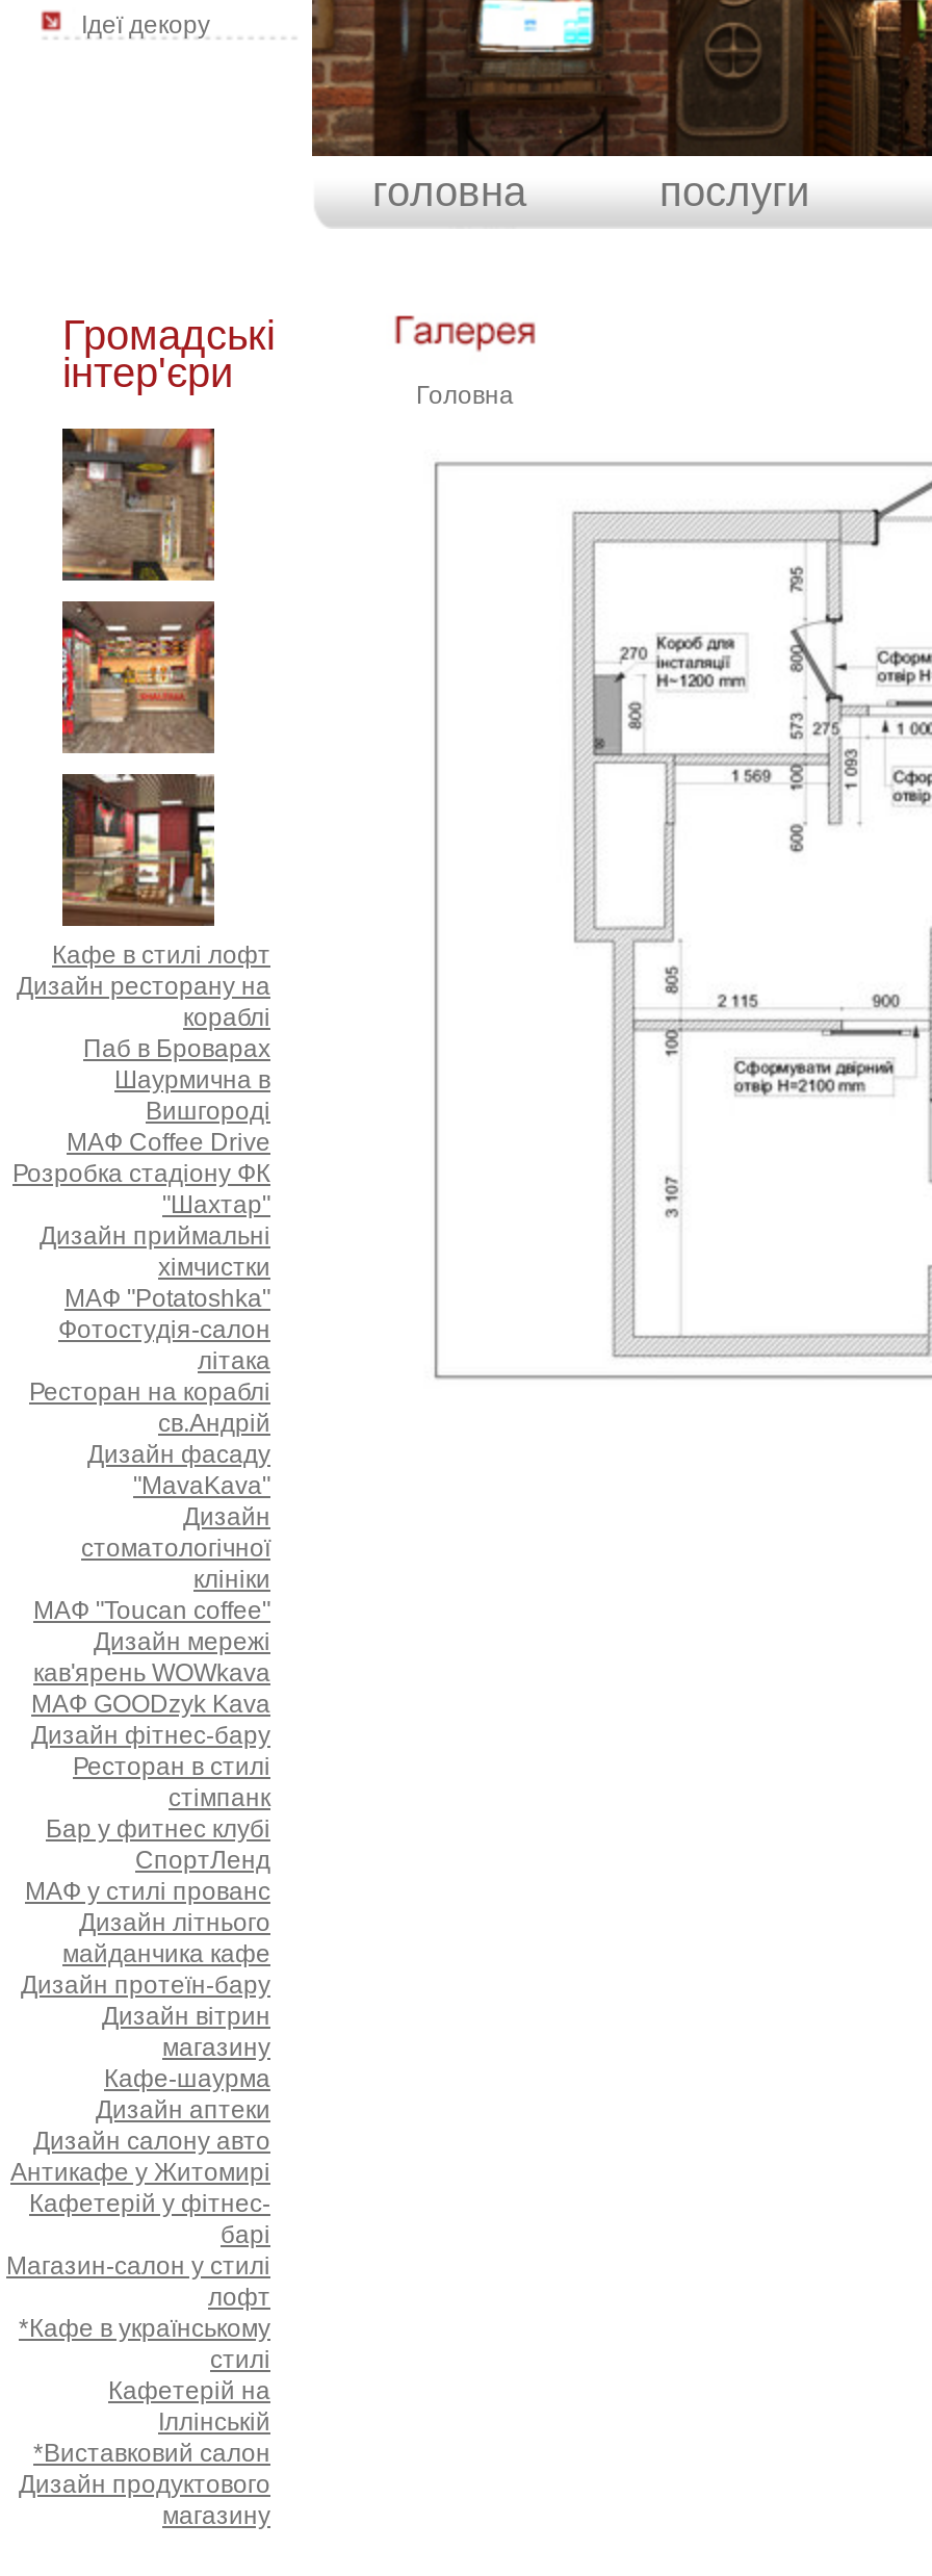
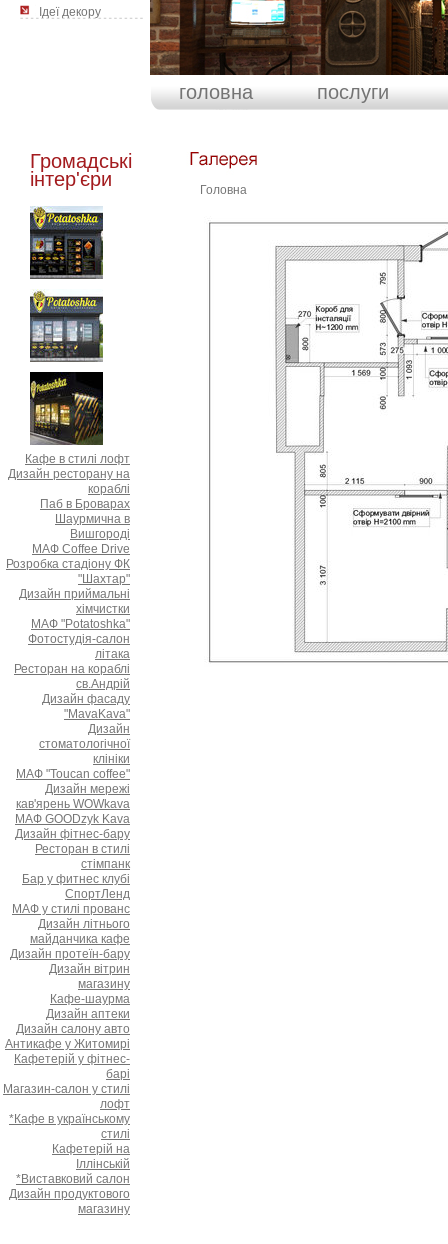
[60,427,216,583] [image] -> [29,206,104,280] [image]
[60,599,216,753] [image] -> [29,289,103,362] [image]
[62,772,216,928] [image] -> [30,371,104,445] [image]

